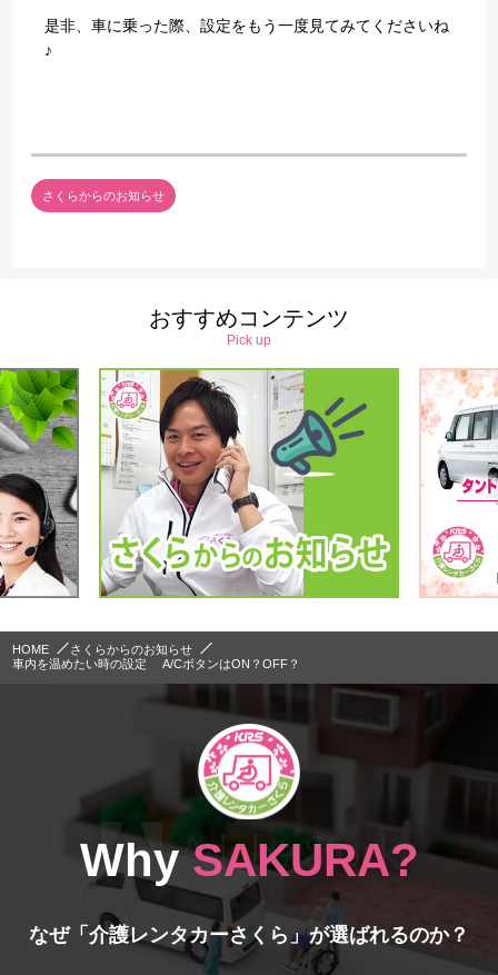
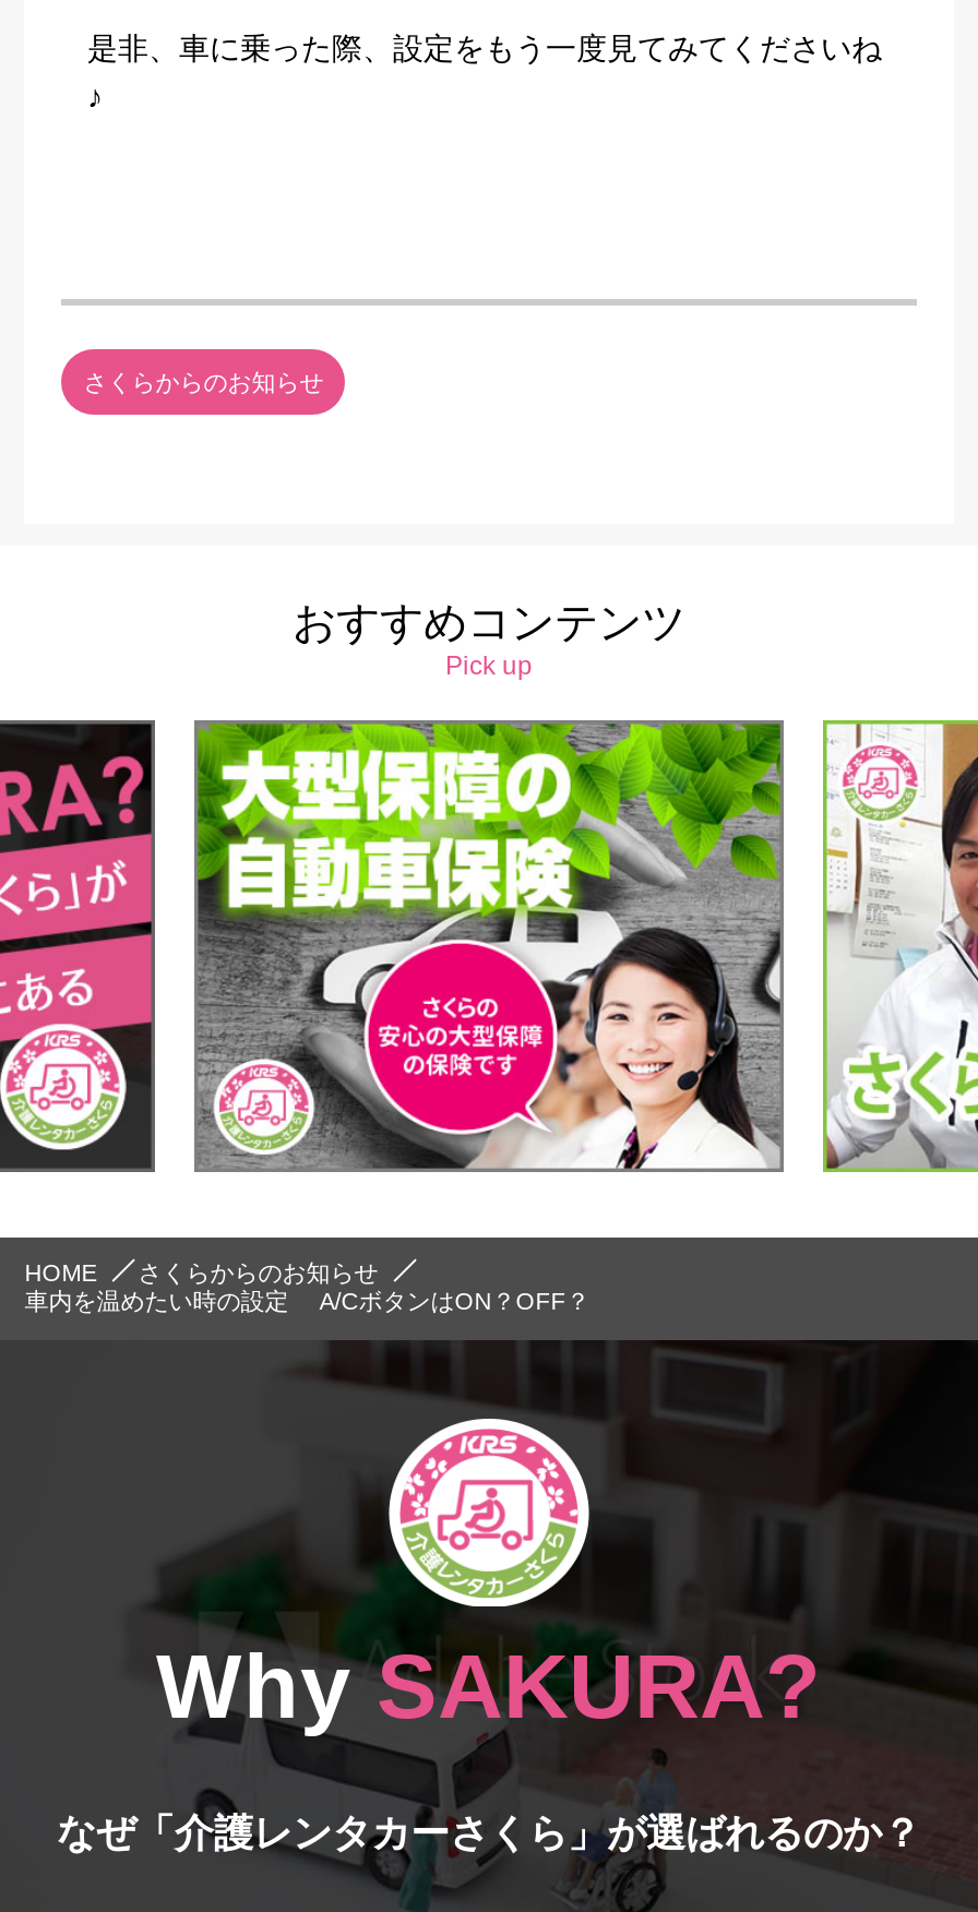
[3,368,79,598] [image] -> [7,720,155,1172] [image]
[99,368,399,598] [image] -> [194,720,784,1172] [image]
[419,368,495,598] [image] -> [821,718,971,1174] [image]

